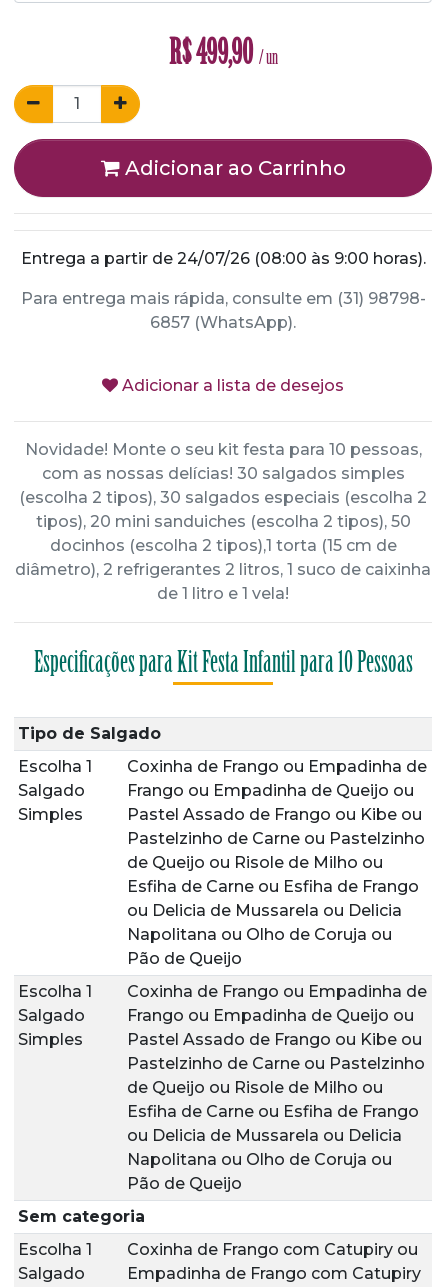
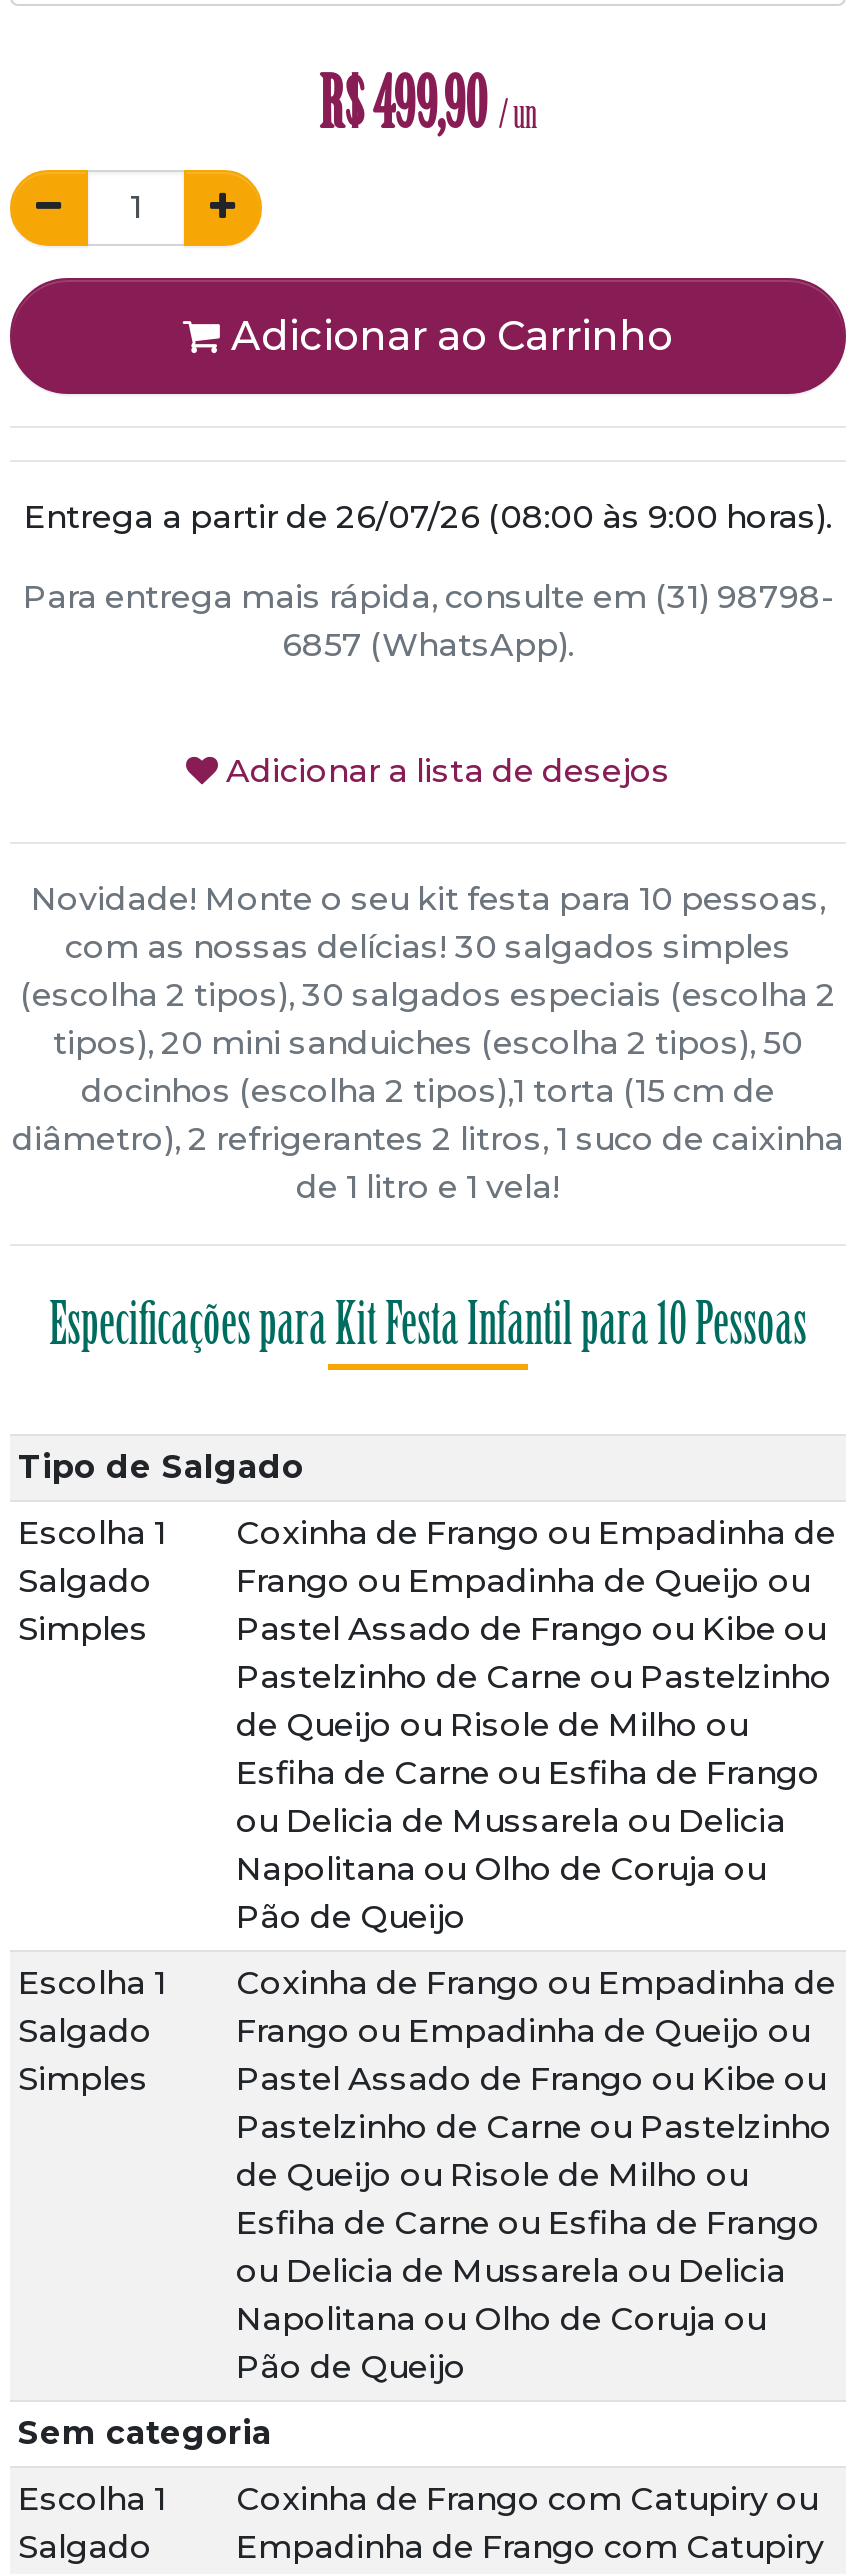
[20,249,425,268] Entrega a partir de 24/07/26 (08:00 às 9:00 horas). -> [24,498,832,536] Entrega a partir de 26/07/26 (08:00 às 9:00 horas).

